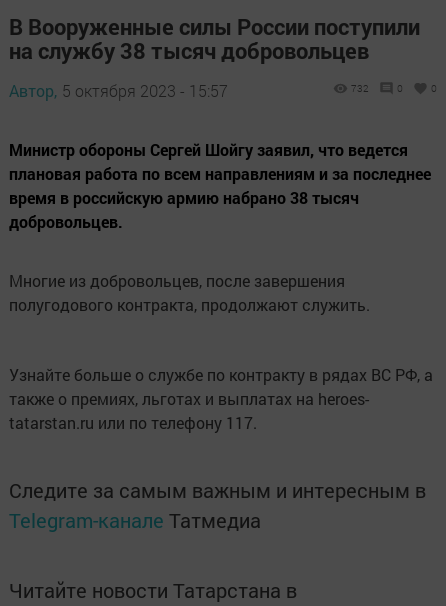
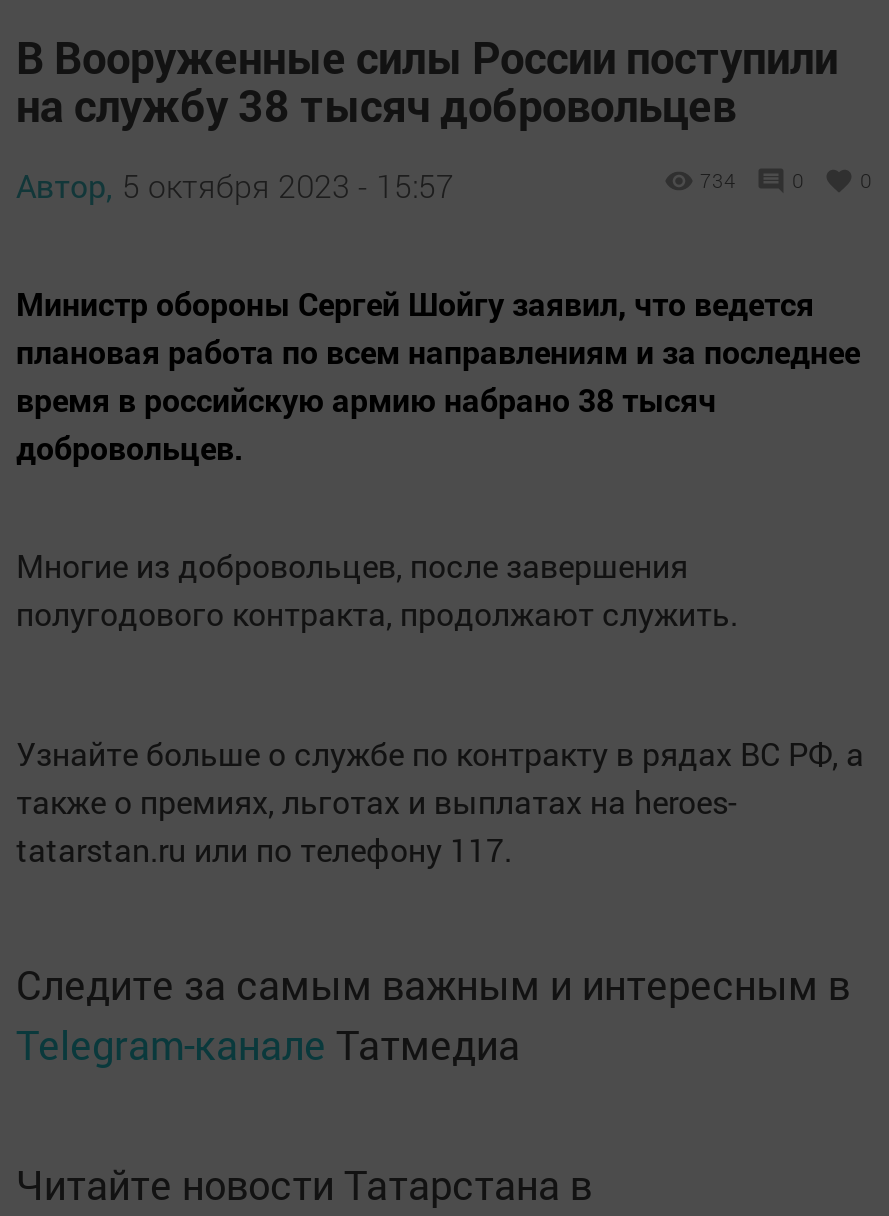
[351,81,369,94] 732 -> [700,167,736,193] 734

